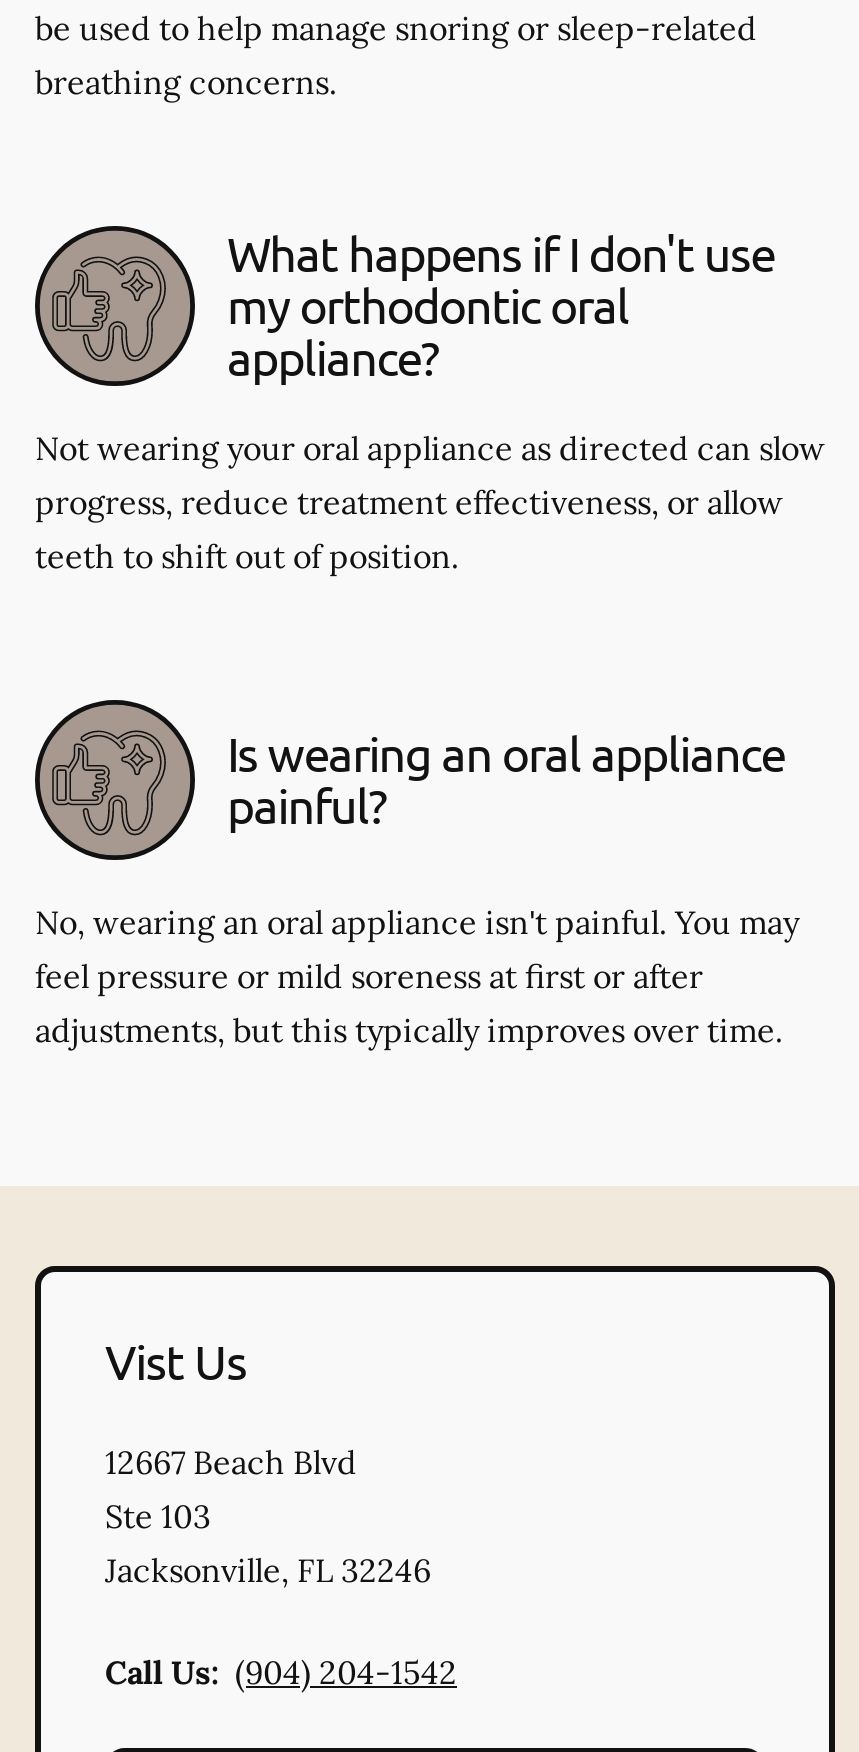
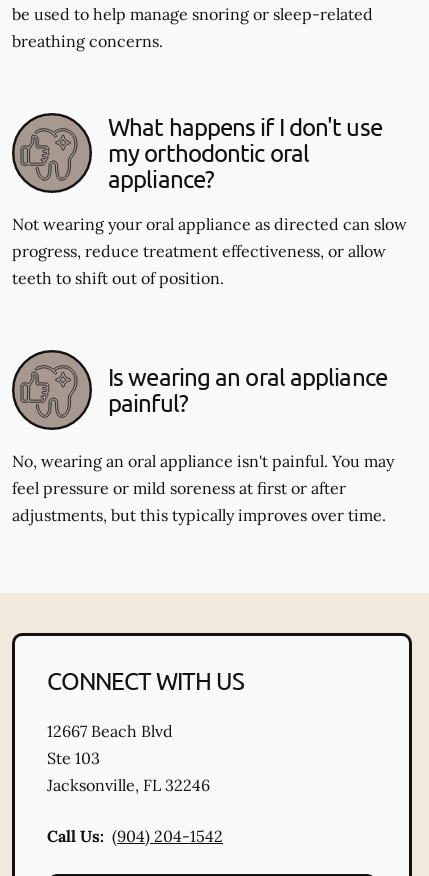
[105,1332,246,1390] Vist Us -> [47,666,244,695] CONNECT WITH US

